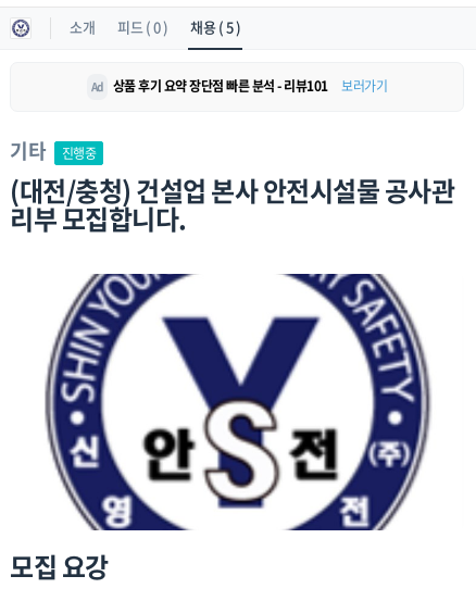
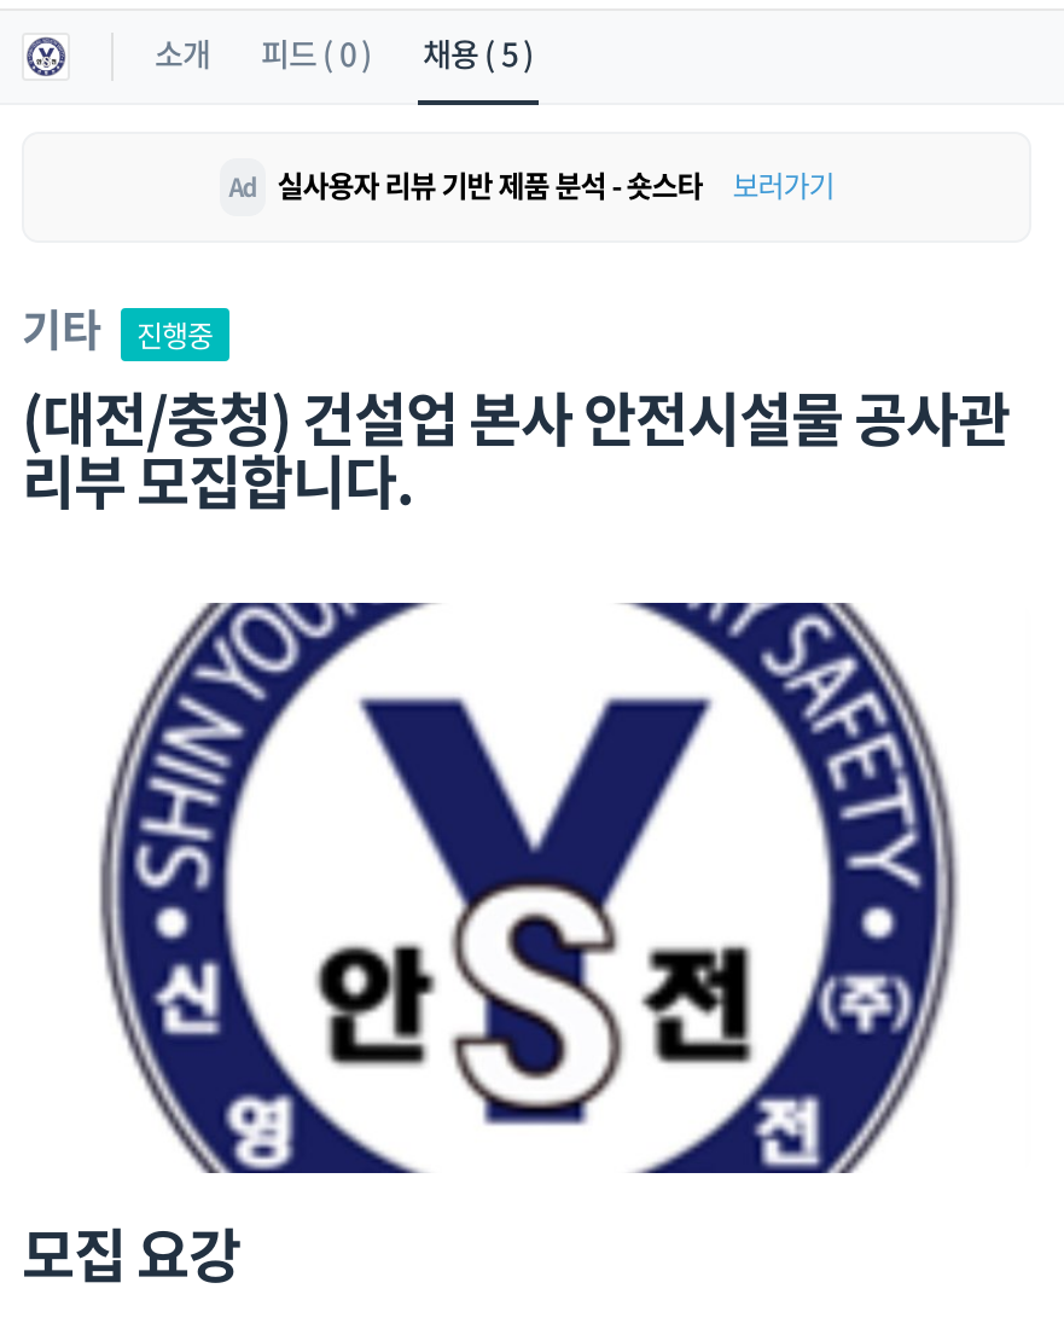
[91,76,387,96] Ad 상품 후기 요약 장단점 빠른 분석 - 리뷰101 보러가기 -> [229,163,834,207] Ad 실사용자 리뷰 기반 제품 분석 - 숏스타 보러가기

